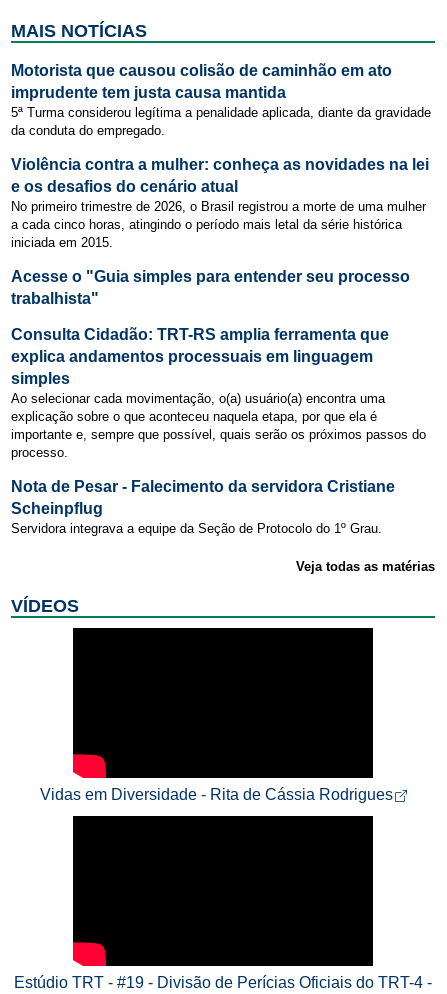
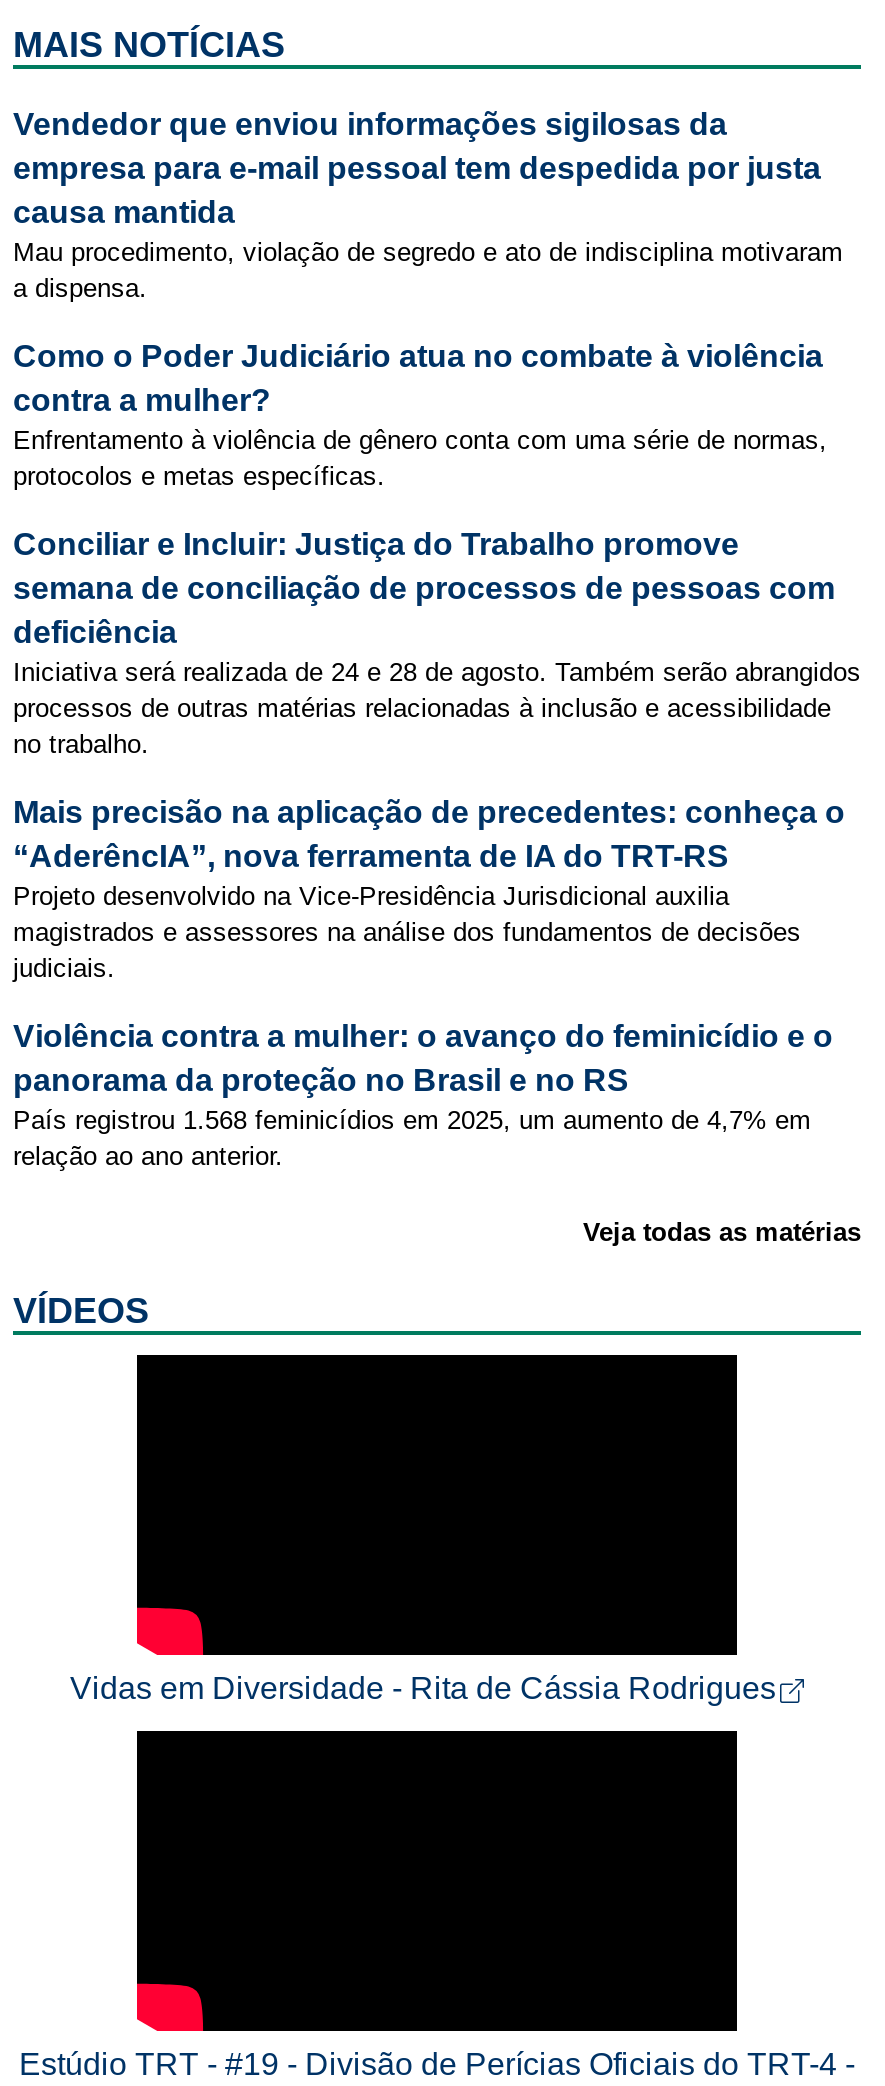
[11,62,431,138] Motorista que causou colisão de caminhão em ato | imprudente tem justa causa mantida | 5ª Turma considerou legítima a penalidade aplicada, diante da gravidade | da conduta do empregado. -> [13,107,843,303] Vendedor que enviou informações sigilosas da | empresa para e-mail pessoal tem despedida por justa | causa mantida | Mau procedimento, violação de segredo e ato de indisciplina motivaram | a dispensa.
[11,156,429,250] Violência contra a mulher: conheça as novidades na lei | e os desafios do cenário atual | No primeiro trimestre de 2026, o Brasil registrou a morte de uma mulher | a cada cinco horas, atingindo o período mais letal da série histórica | iniciada em 2015. -> [13,339,827,491] Como o Poder Judiciário atua no combate à violência | contra a mulher? | Enfrentamento à violência de gênero conta com uma série de normas, | protocolos e metas específicas.
[11,268,410,307] Acesse o "Guia simples para entender seu processo | trabalhista" -> [13,527,861,759] Conciliar e Incluir: Justiça do Trabalho promove | semana de conciliação de processos de pessoas com | deficiência | Iniciativa será realizada de 24 e 28 de agosto. Também serão abrangidos | processos de outras matérias relacionadas à inclusão e acessibilidade | no trabalho.
[11,326,426,460] Consulta Cidadão: TRT-RS amplia ferramenta que | explica andamentos processuais em linguagem | simples | Ao selecionar cada movimentação, o(a) usuário(a) encontra uma | explicação sobre o que aconteceu naquela etapa, por que ela é | importante e, sempre que possível, quais serão os próximos passos do | processo. -> [13,795,845,983] Mais precisão na aplicação de precedentes: conheça o | “AderêncIA”, nova ferramenta de IA do TRT-RS | Projeto desenvolvido na Vice-Presidência Jurisdicional auxilia | magistrados e assessores na análise dos fundamentos de decisões | judiciais.
[11,478,395,536] Nota de Pesar - Falecimento da servidora Cristiane | Scheinpflug | Servidora integrava a equipe da Seção de Protocolo do 1º Grau. -> [13,1019,833,1171] Violência contra a mulher: o avanço do feminicídio e o | panorama da proteção no Brasil e no RS | País registrou 1.568 feminicídios em 2025, um aumento de 4,7% em | relação ao ano anterior.

